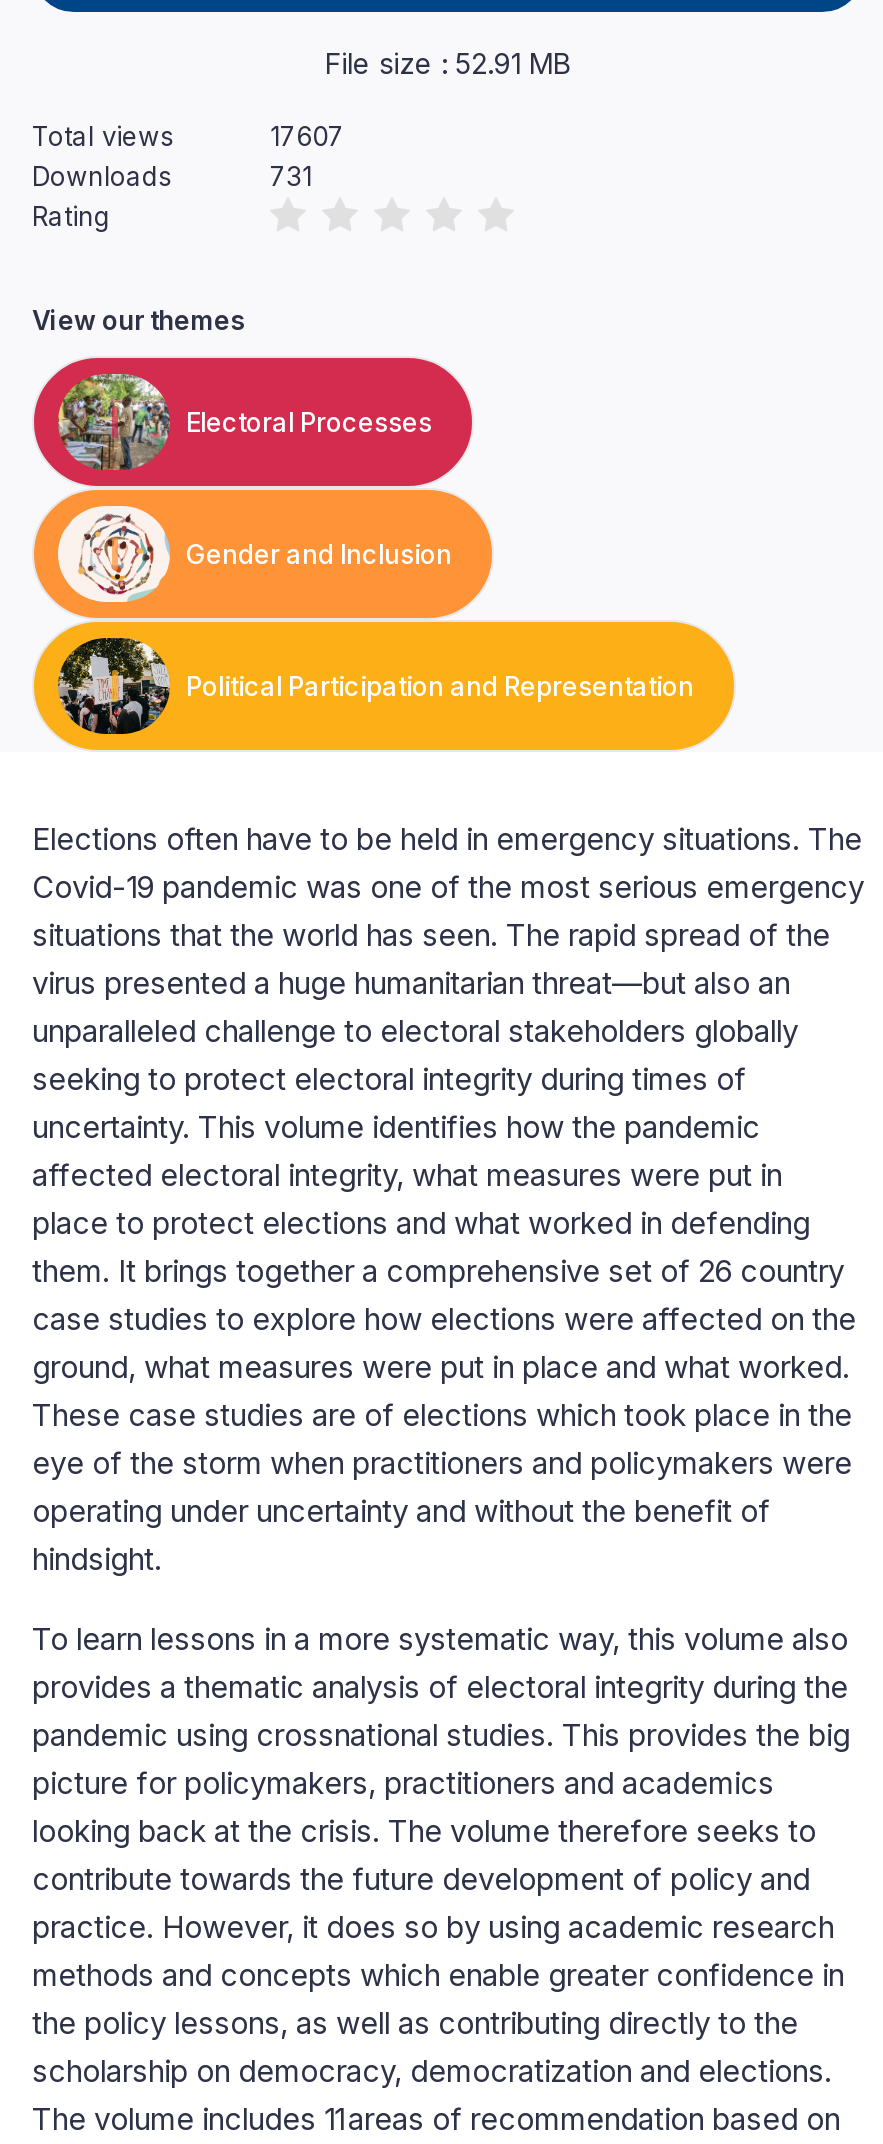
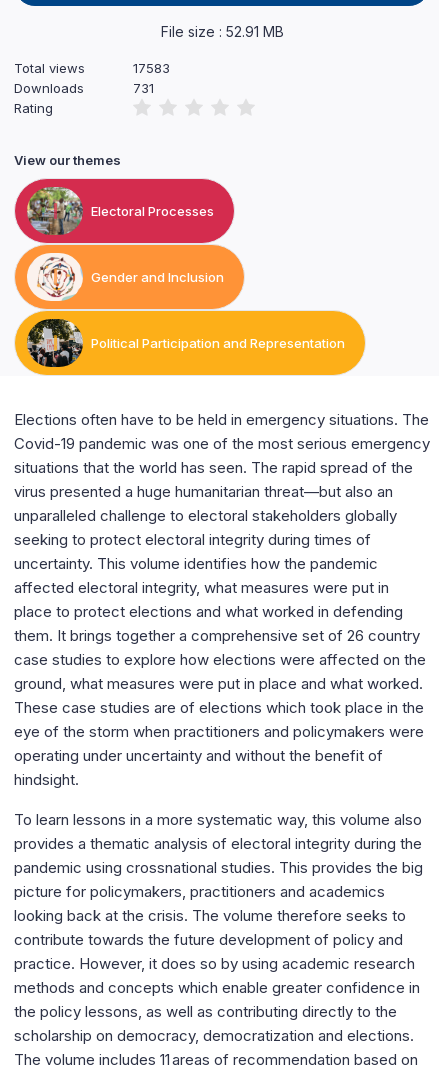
[270,119,344,151] 17607 -> [133,60,170,76] 17583

